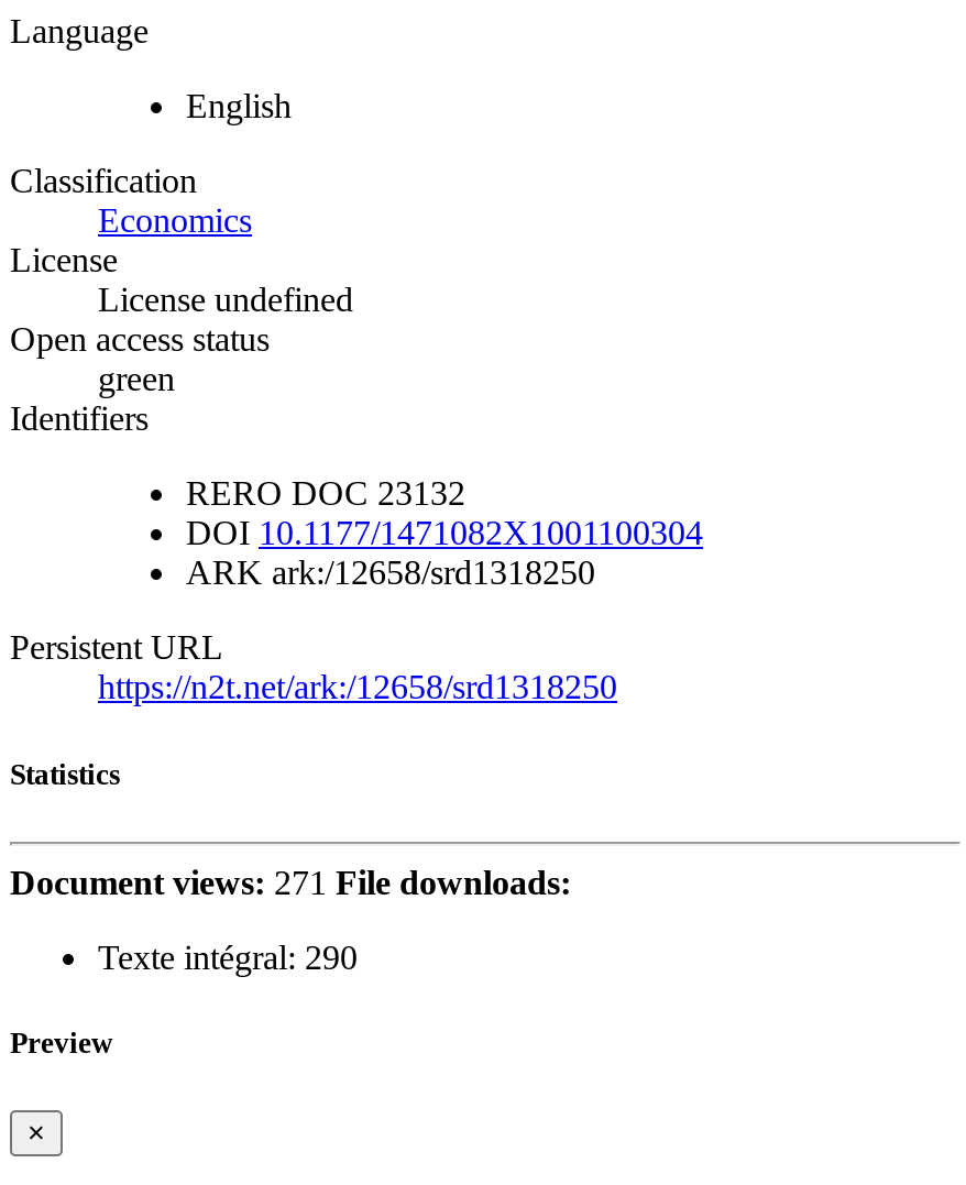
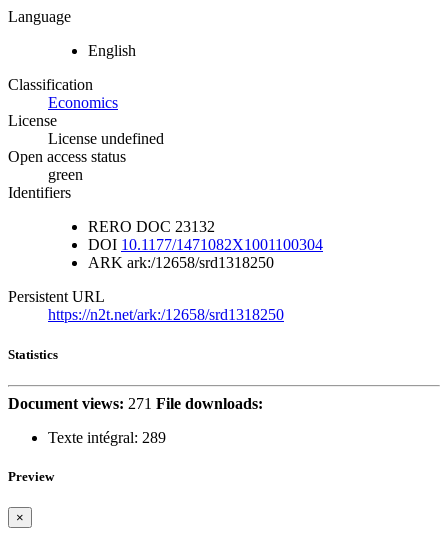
[98,938,358,976] Texte intégral: 290 -> [48,429,166,446] Texte intégral: 289

